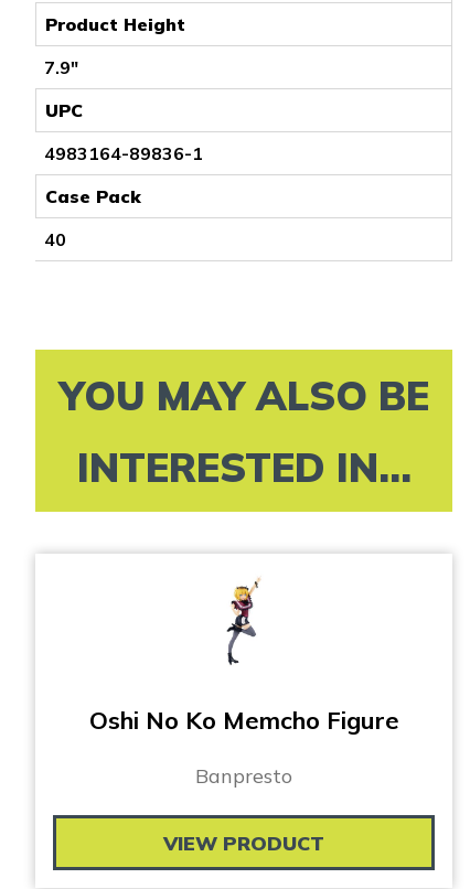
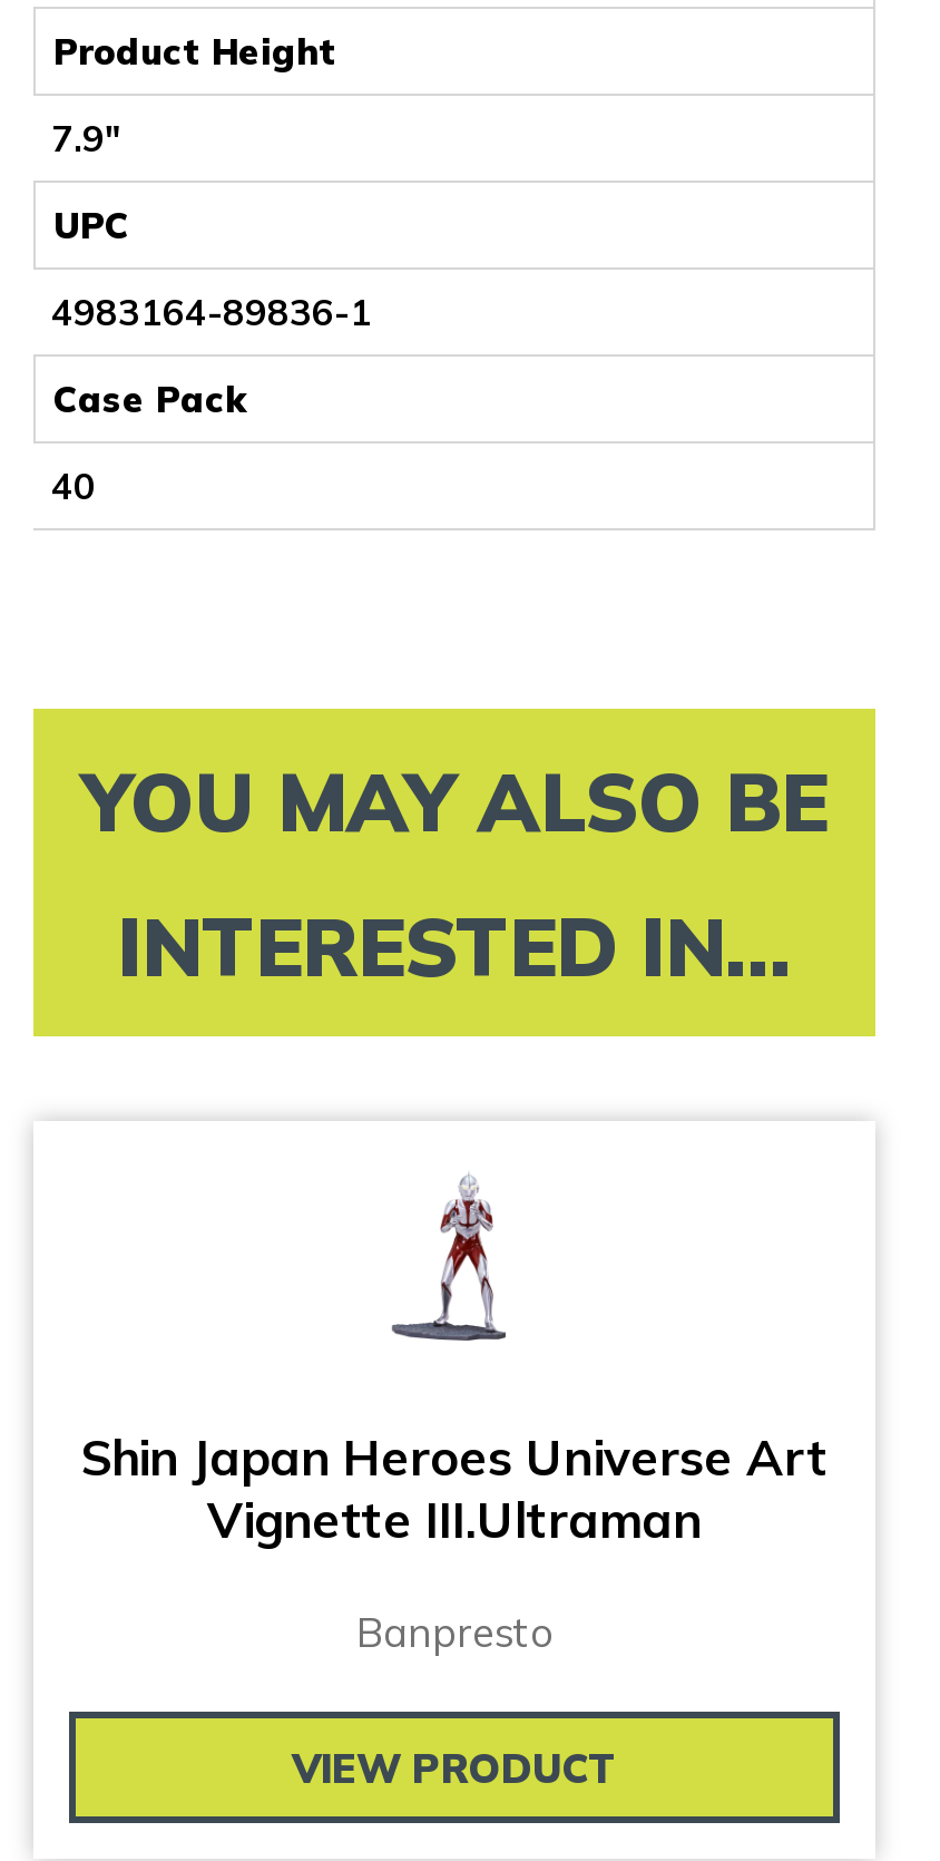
[89,579,399,735] [image] | Oshi No Ko Memcho Figure -> [80,1179,829,1550] [image] | Shin Japan Heroes Universe Art | Vignette III.Ultraman

